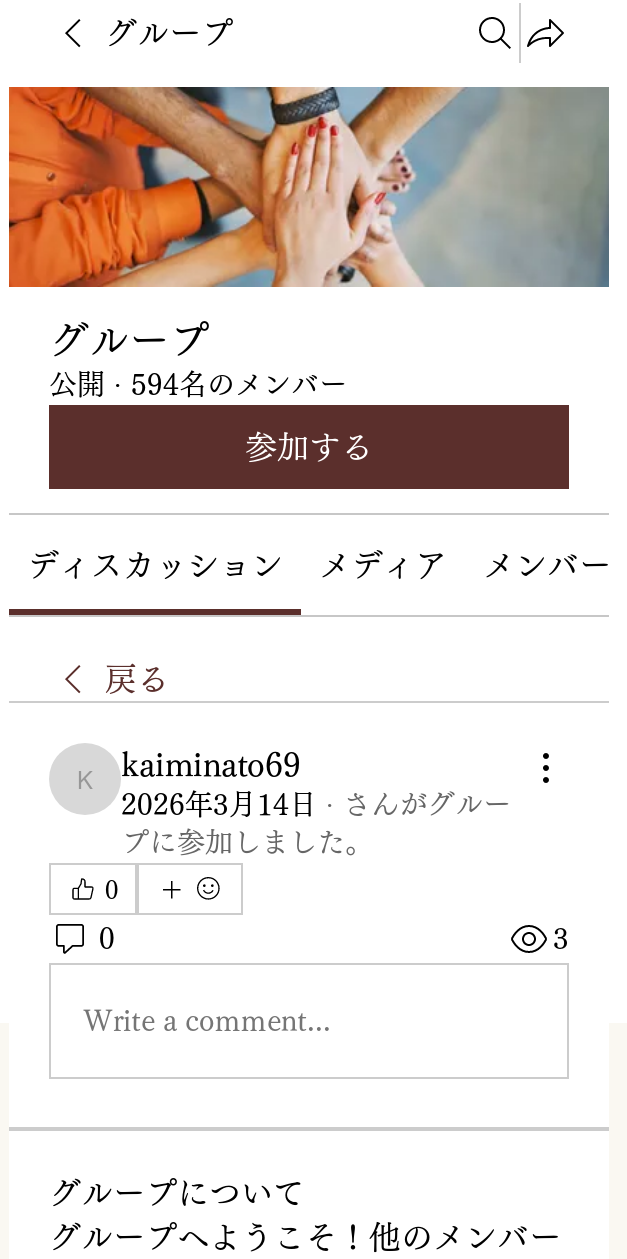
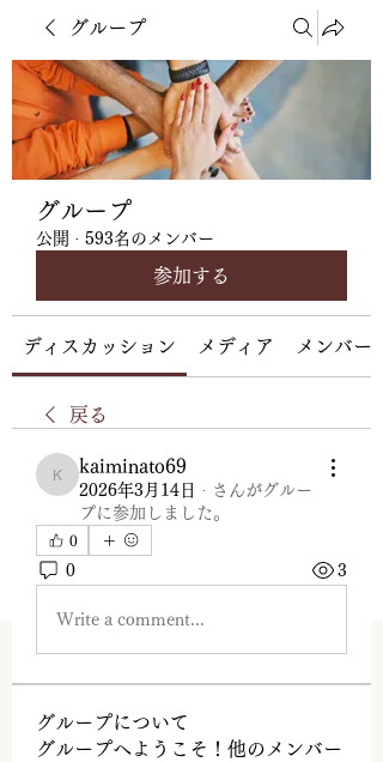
[49,371,347,399] 公開 · 594名のメンバー -> [36,230,214,247] 公開 · 593名のメンバー

